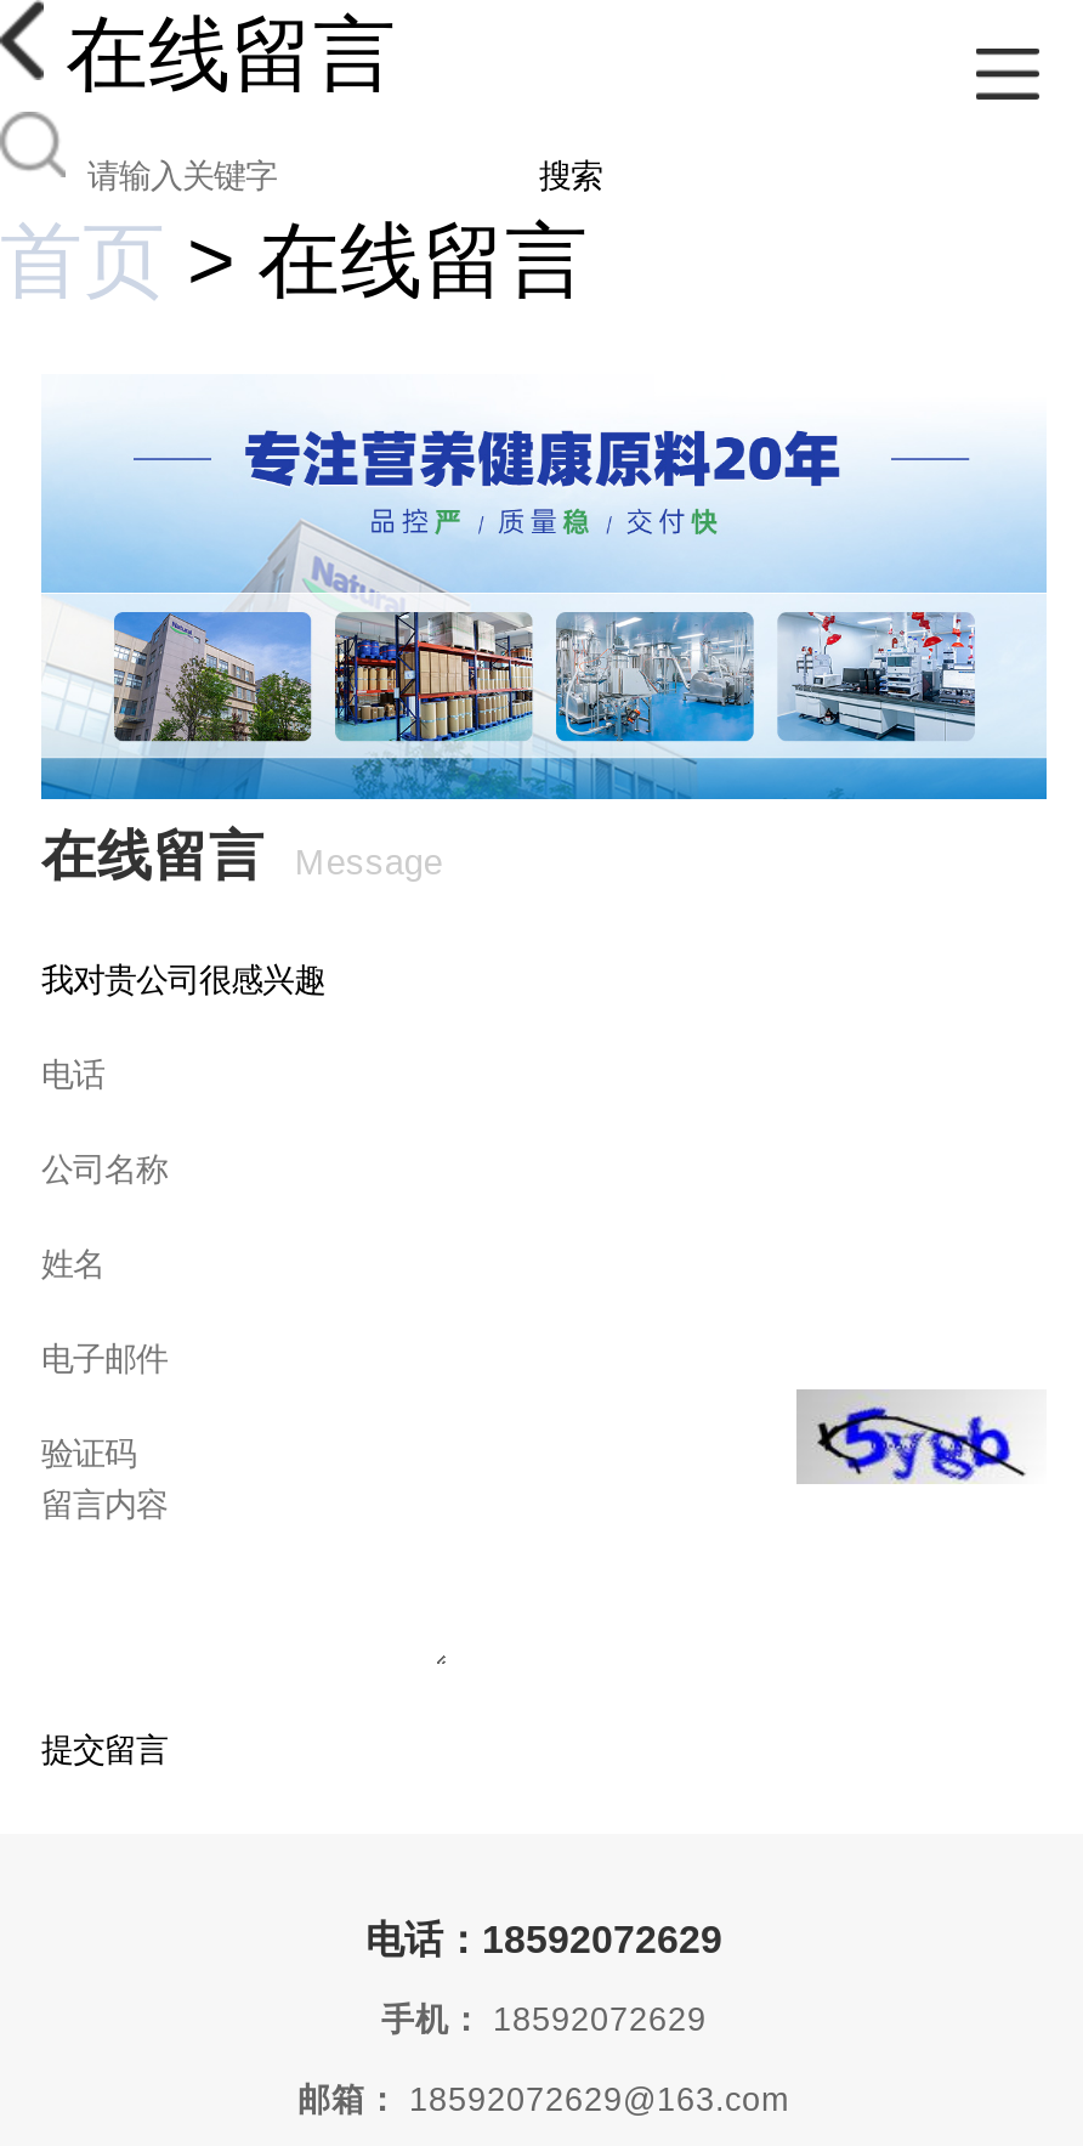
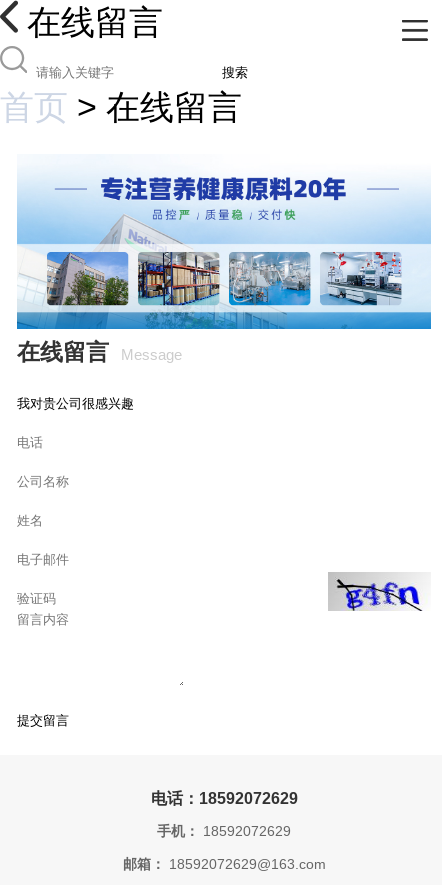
[816,1406,1027,1484] [image] -> [336,579,422,612] [image]

